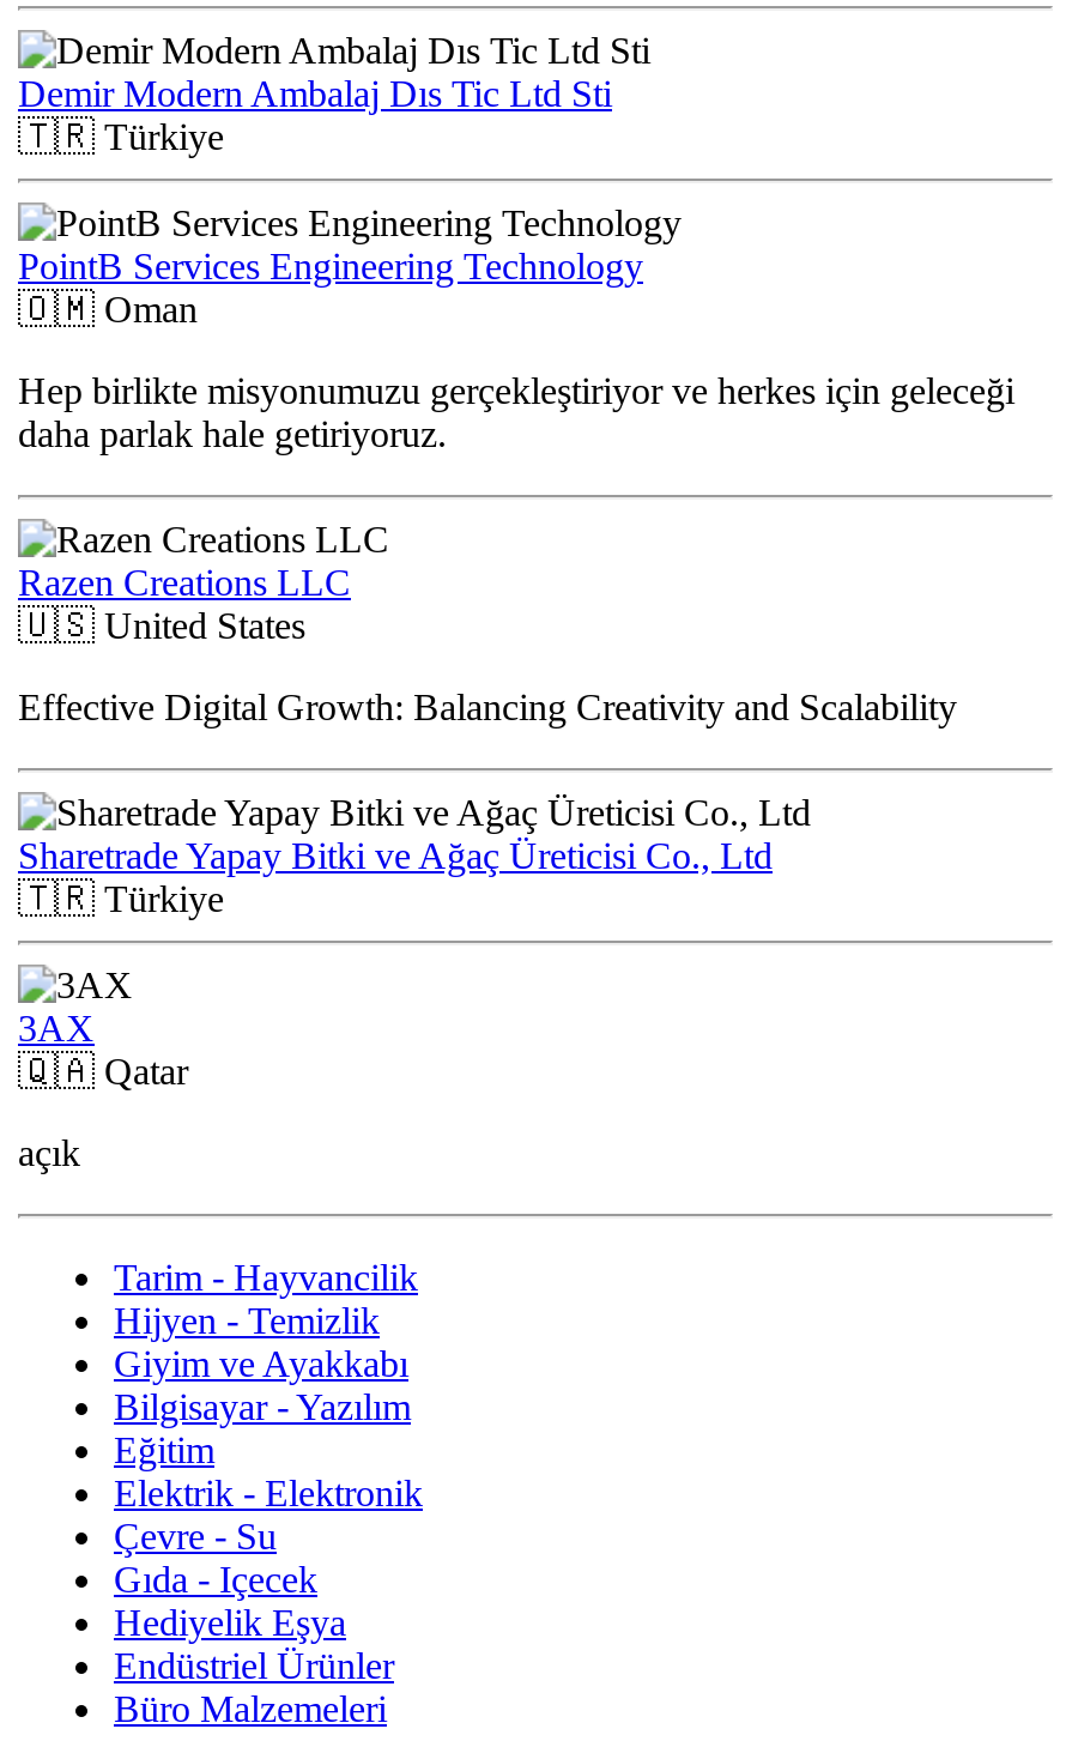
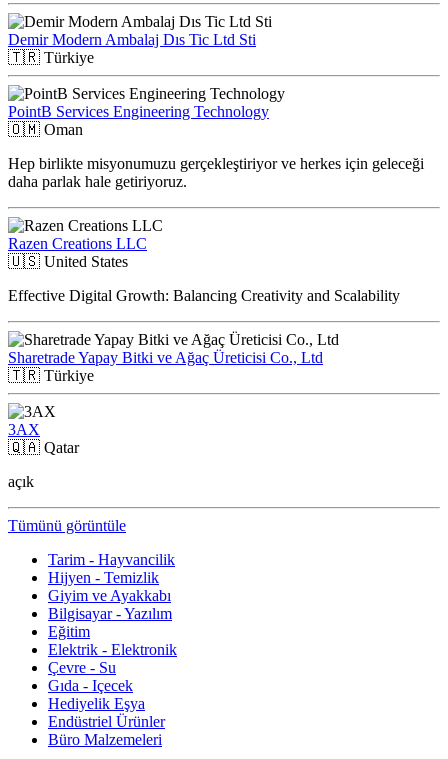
none -> [8,517,126,534] Tümünü görüntüle

